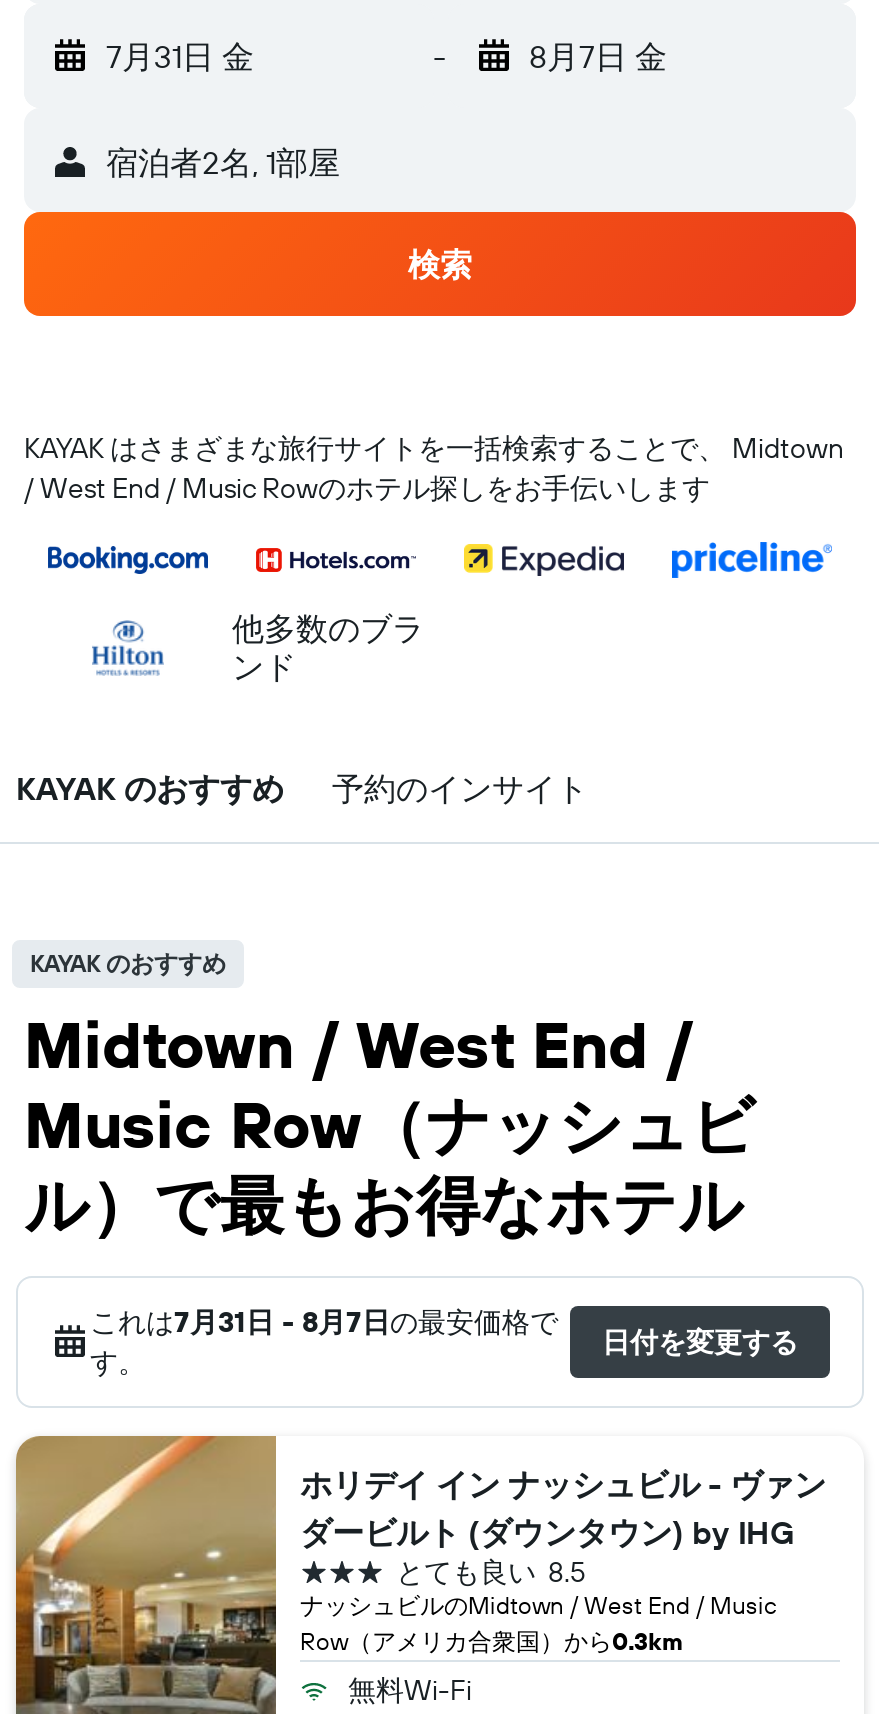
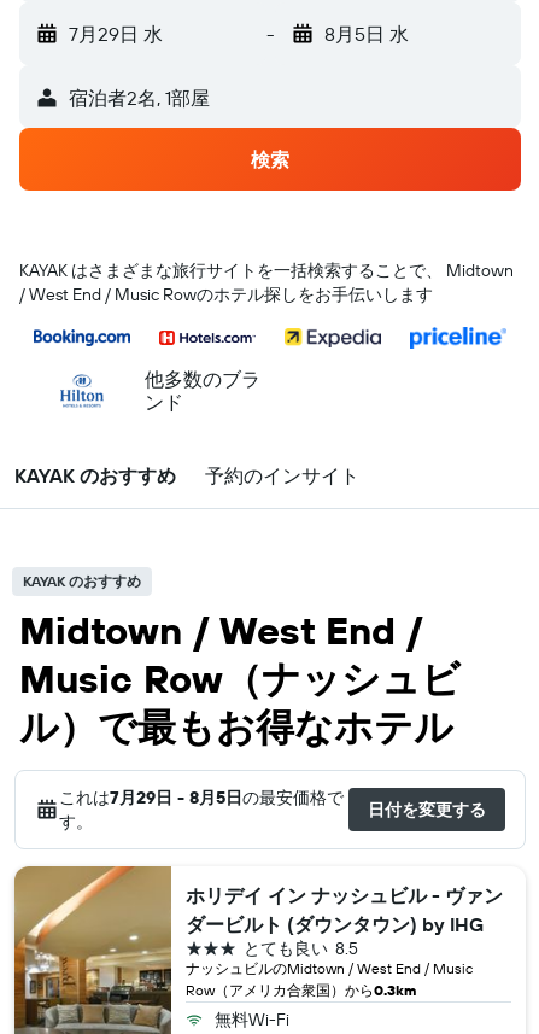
[106,36,254,76] 7月31日 金 -> [69,22,163,46] 7月29日 水
[529,36,667,76] 8月7日 金 -> [324,22,408,46] 8月5日 水
[90,1304,558,1340] これは7月31日 - 8月7日の最安価格で -> [59,787,344,808] これは7月29日 - 8月5日の最安価格で

